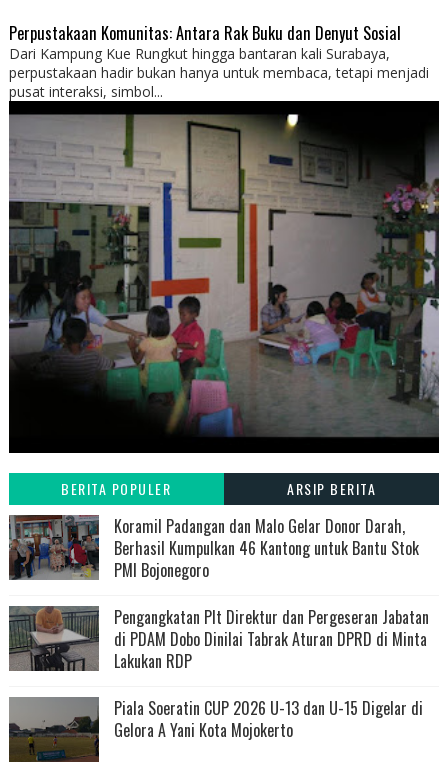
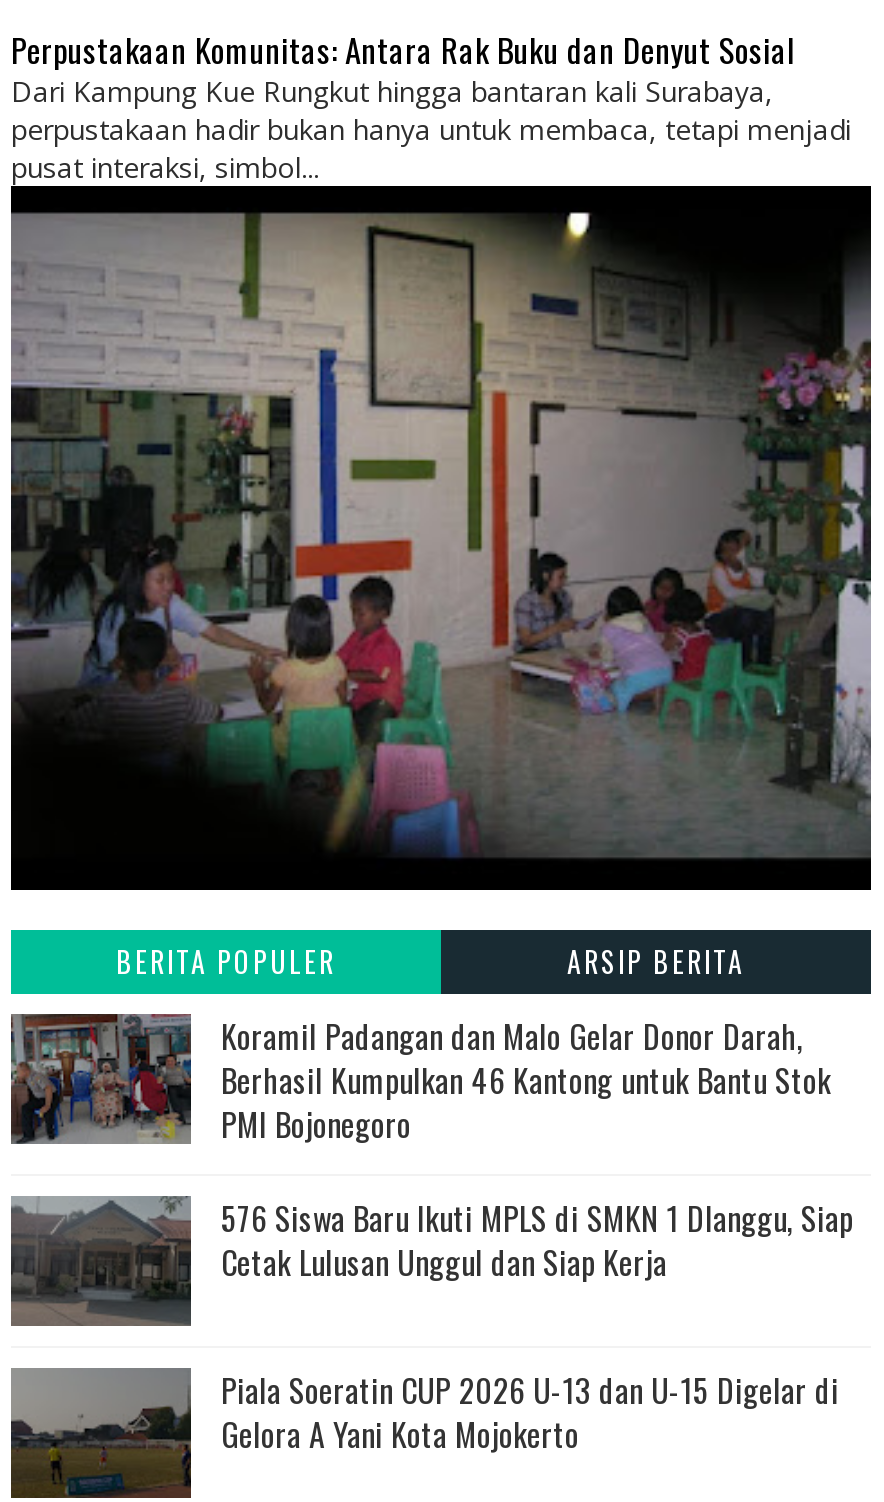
[10,605,429,673] [image] | Pengangkatan Plt Direktur dan Pergeseran Jabatan | di PDAM Dobo Dinilai Tabrak Aturan DPRD di Minta | Lakukan RDP -> [13,1193,853,1326] [image] | 576 Siswa Baru Ikuti MPLS di SMKN 1 Dlanggu, Siap | Cetak Lulusan Unggul dan Siap Kerja

